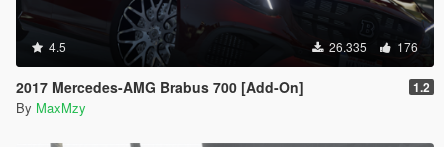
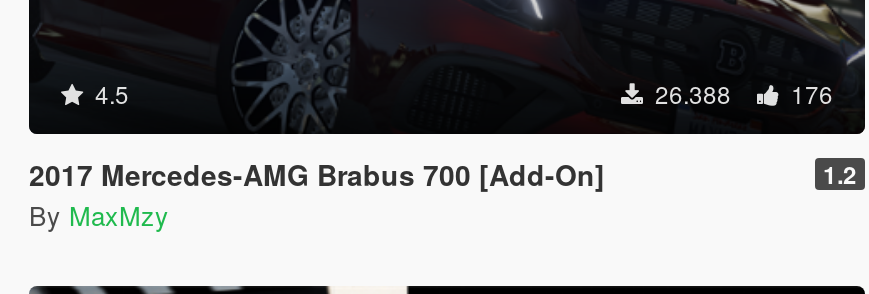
[326,38,418,55] 26.335 176 -> [649,75,833,109] 26.388 176

